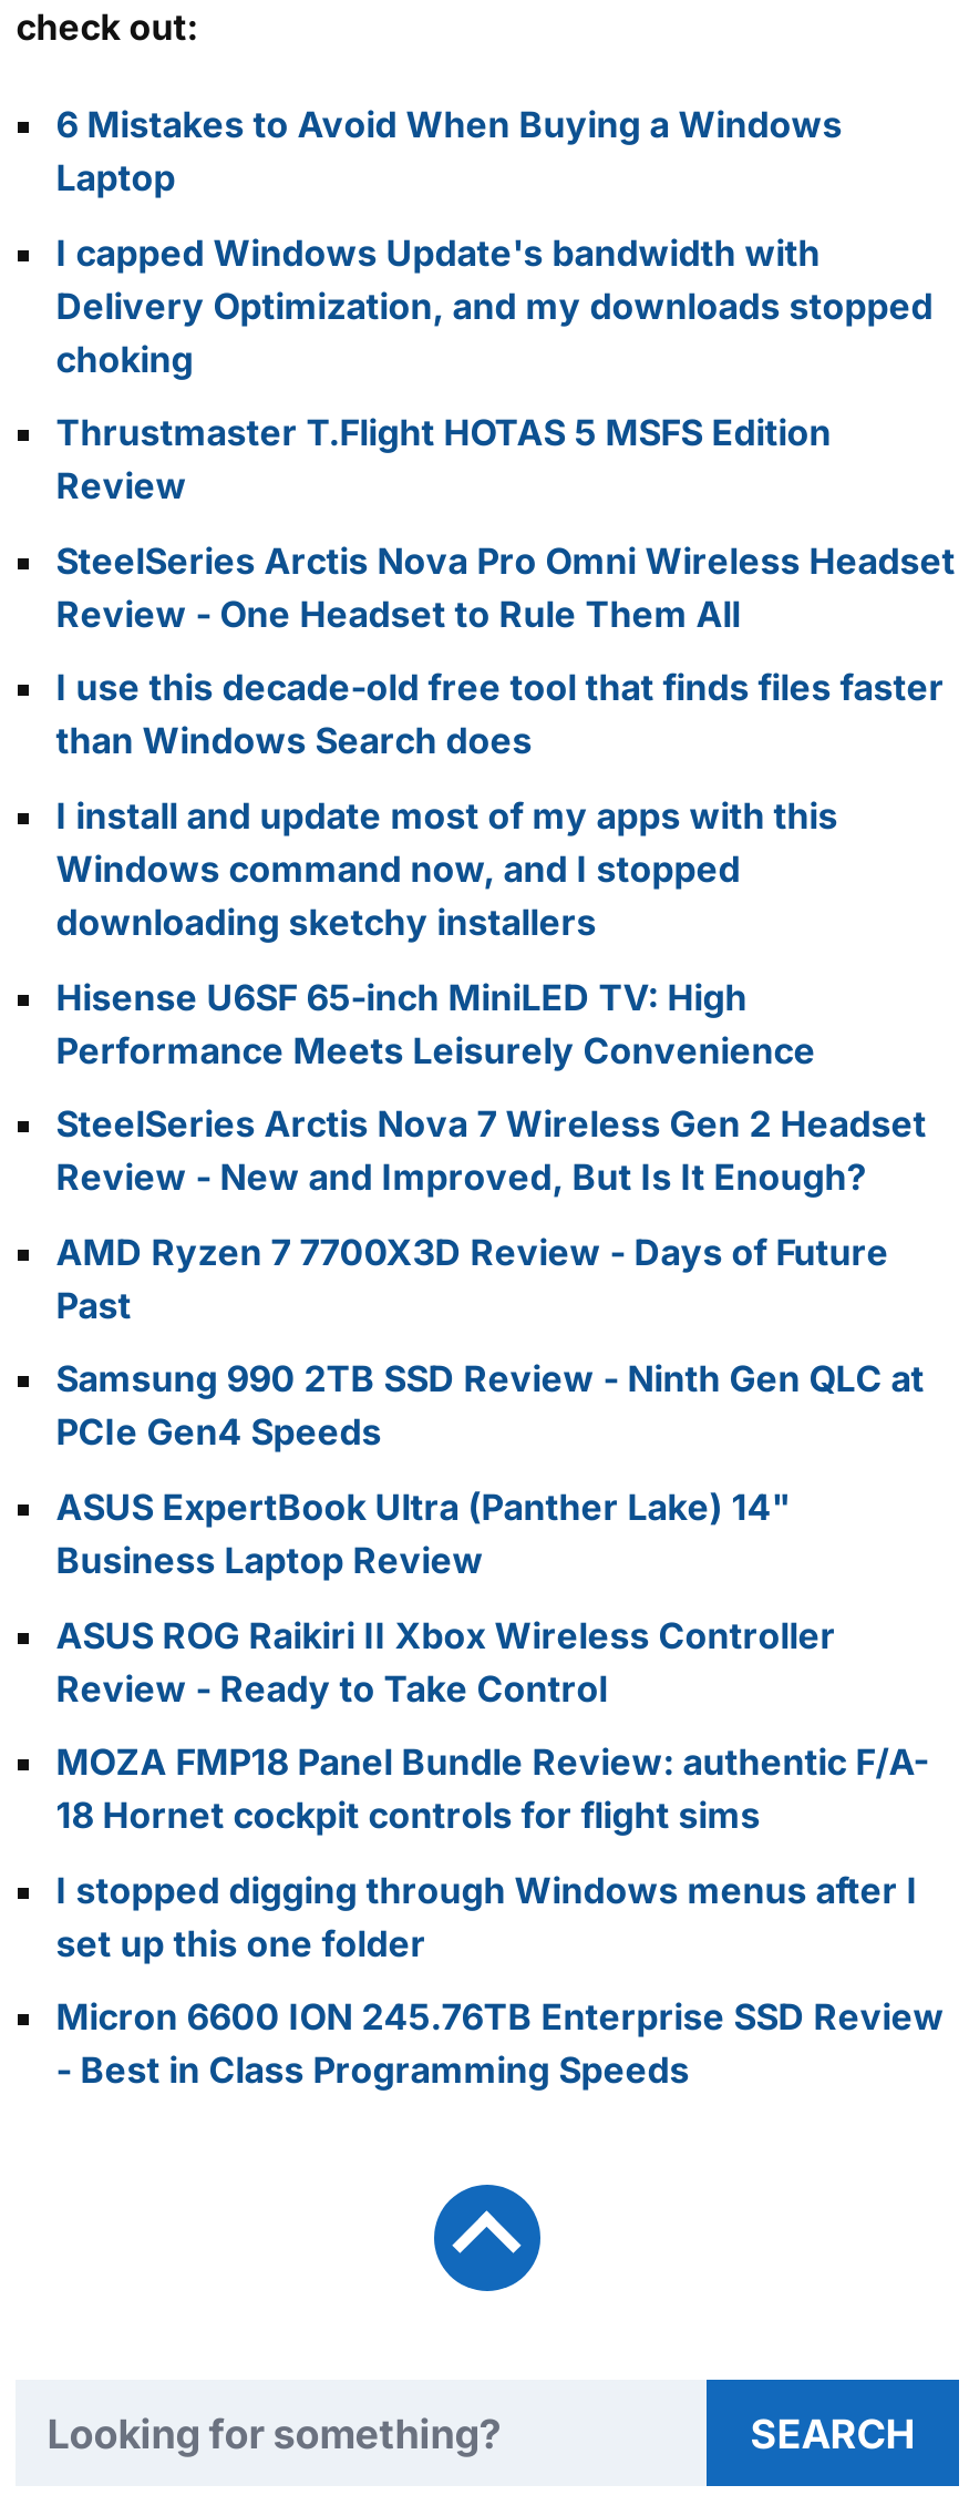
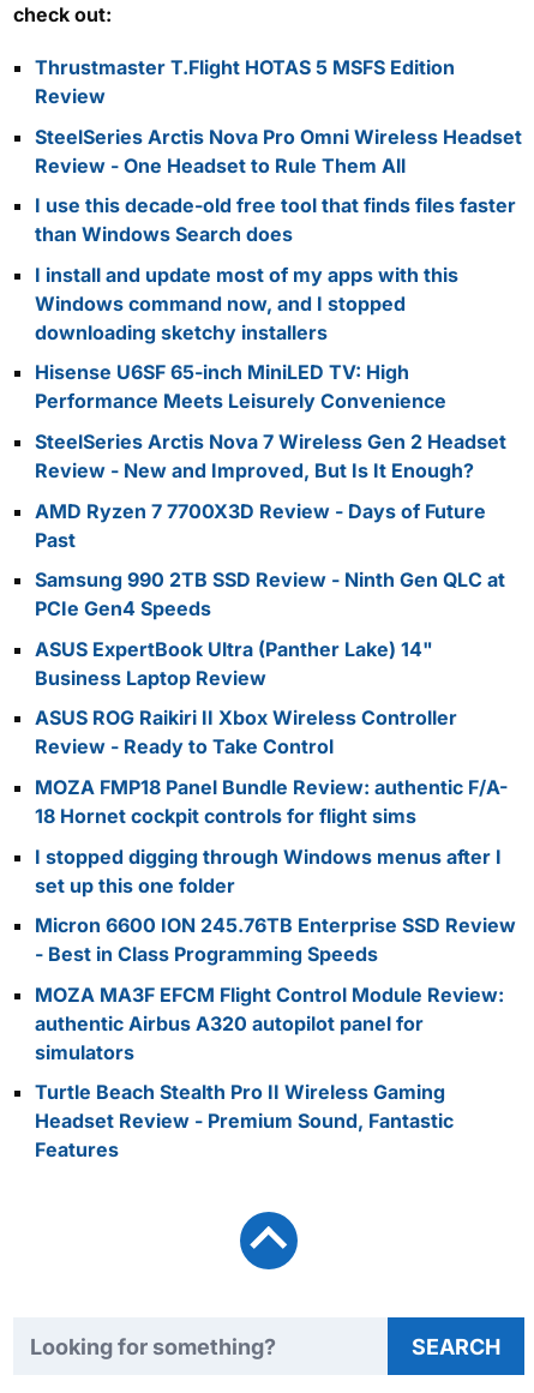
[56,102,933,380] 6 Mistakes to Avoid When Buying a Windows | Laptop | I capped Windows Update's bandwidth with | Delivery Optimization, and my downloads stopped | choking -> none
moved [56,410,955,2093] -> [35,55,522,966]: Thrustmaster T.Flight HOTAS 5 MSFS Edition | Review | SteelSeries Arctis Nova Pro Omni Wireless Headset | ... | Micron 6600 ION 245.76TB Enterprise SSD Review | - Best in Class Programming Speeds
none -> [35,982,504,1162] MOZA MA3F EFCM Flight Control Module Review: | authentic Airbus A320 autopilot panel for | simulators | Turtle Beach Stealth Pro II Wireless Gaming | Headset Review - Premium Sound, Fantastic | Features

